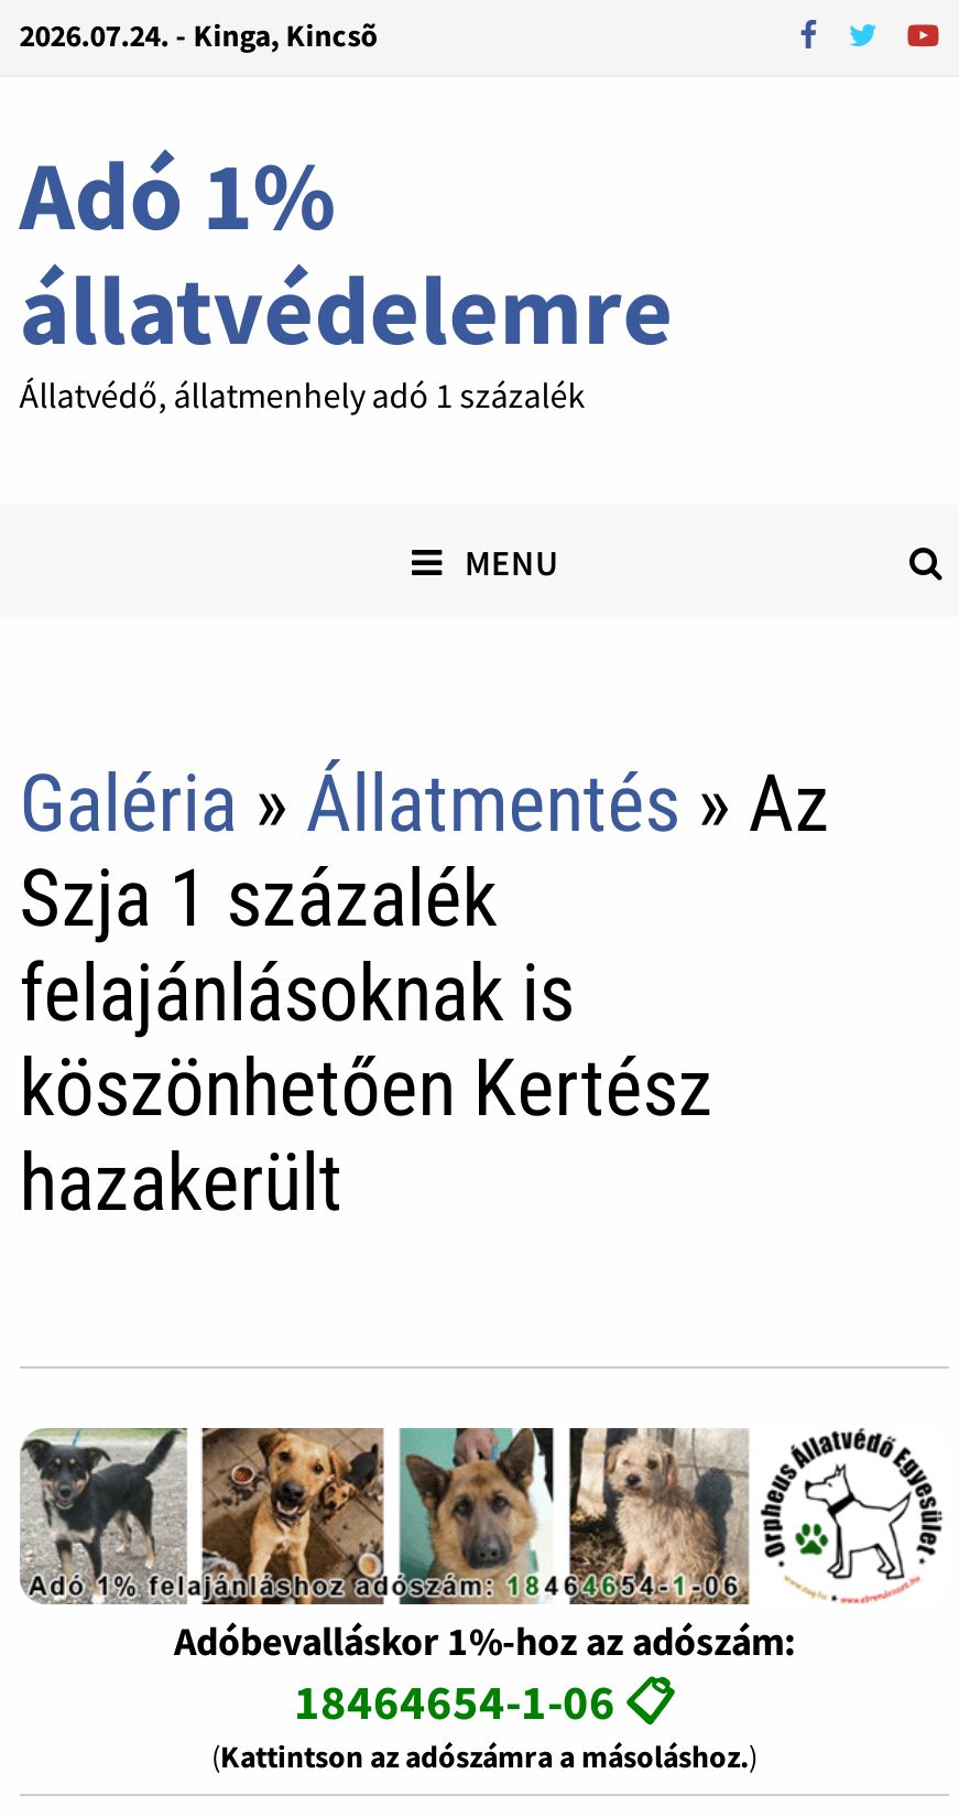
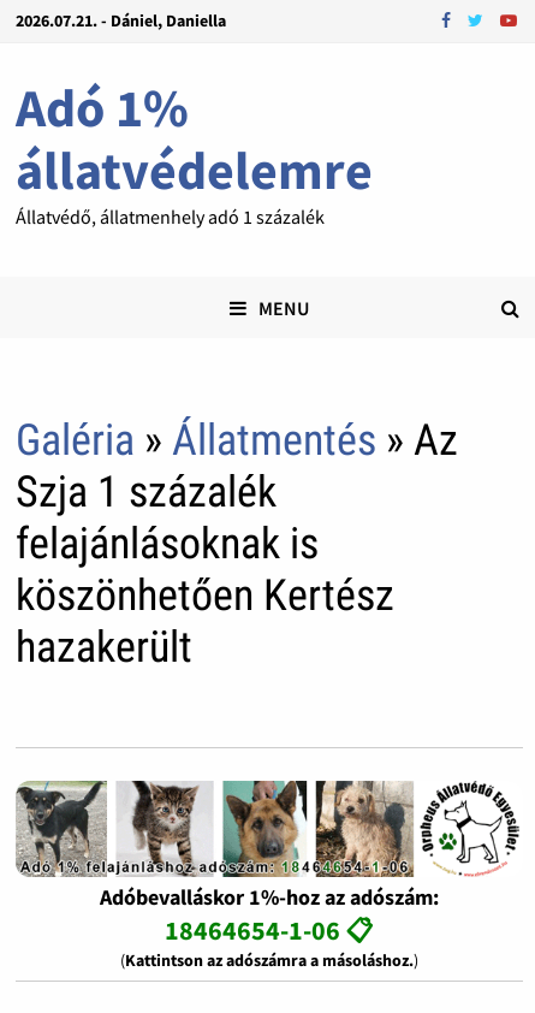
[19,15,378,55] 2026.07.24. - Kinga, Kincsõ -> [15,10,226,31] 2026.07.21. - Dániel, Daniella
[200,1426,385,1607] [image] -> [114,781,214,877] [image]

